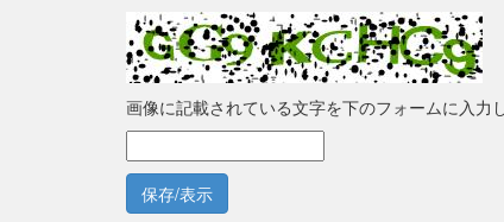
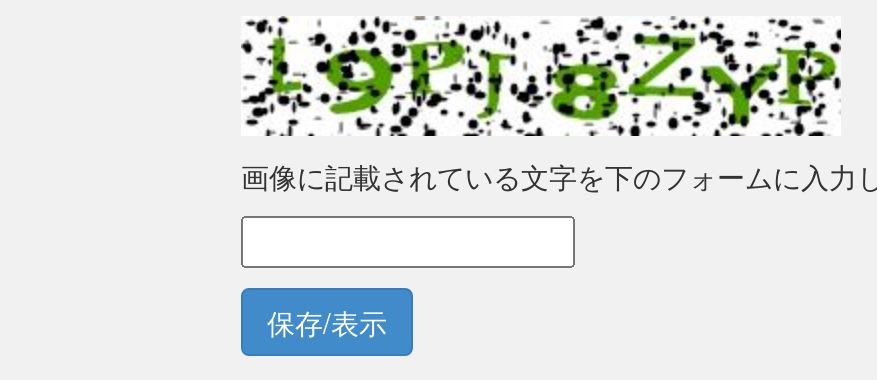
[125,12,484,84] [image] -> [239,14,843,138] [image]

